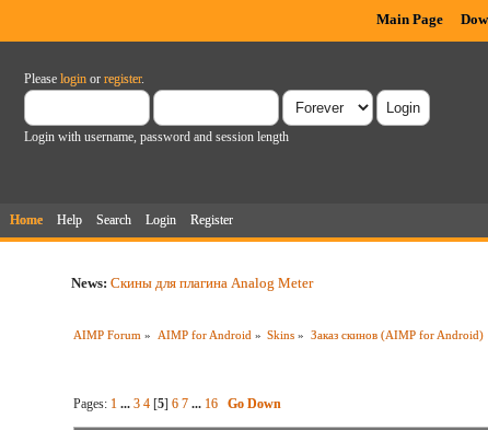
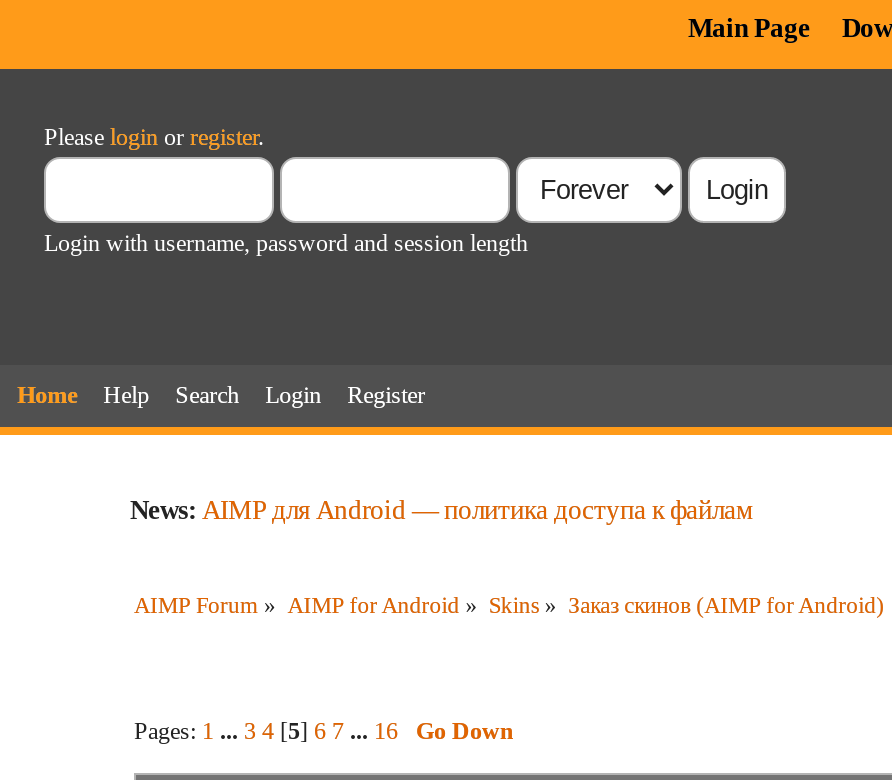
[71,275,313,291] News: Скины для плагина Analog Meter -> [130,495,752,525] News: AIMP для Android — политика доступа к файлам

